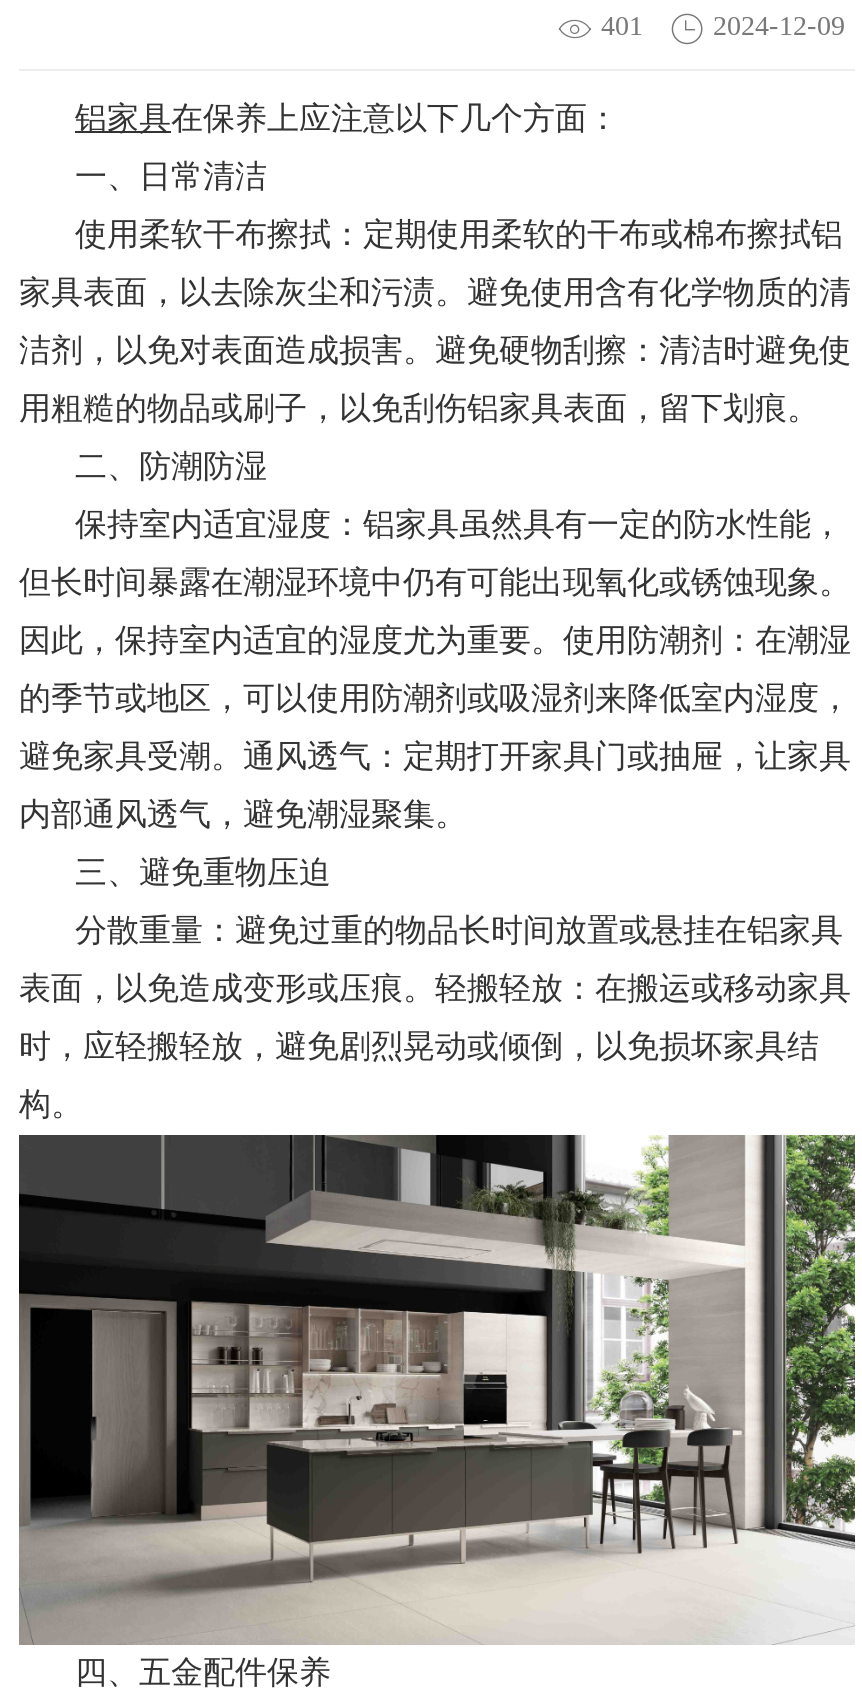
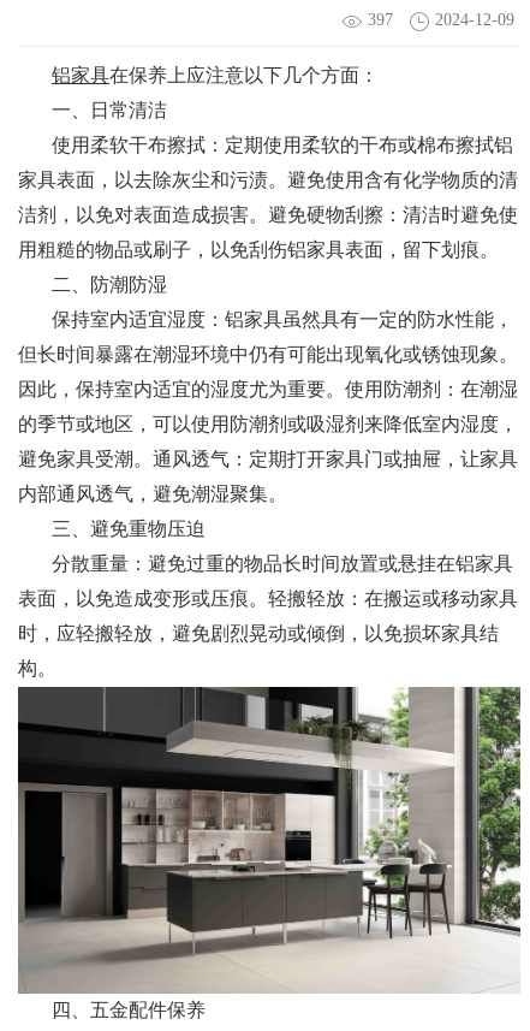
[601,12,643,42] 401 -> [368,11,393,29] 397

